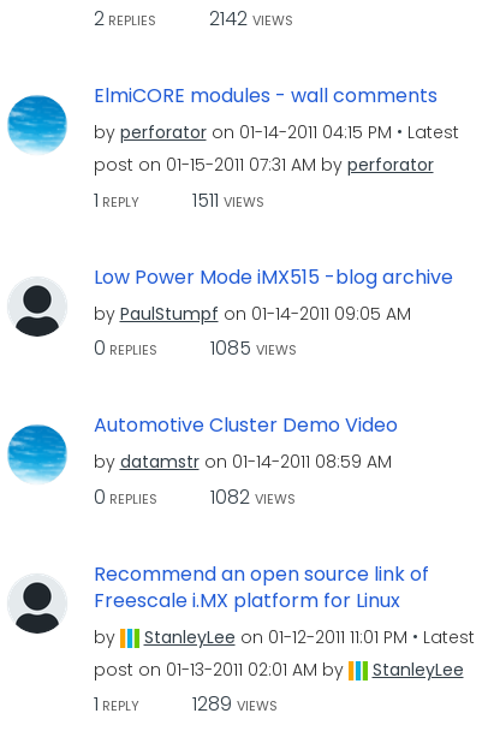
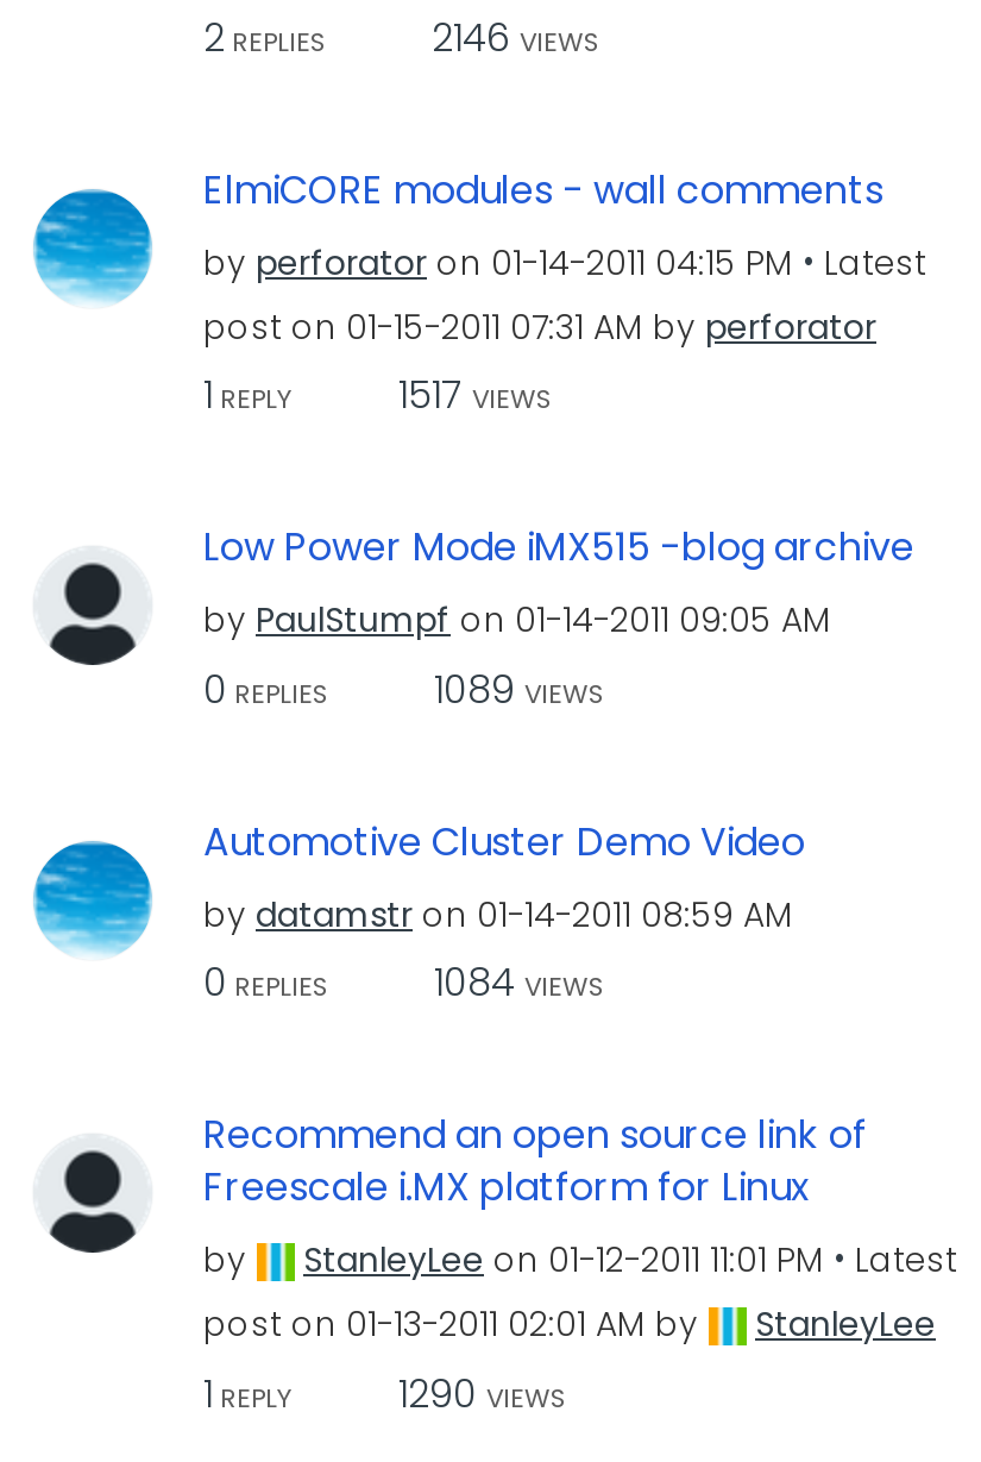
[93,5,293,32] 2 REPLIES 2142 VIEWS -> [203,10,600,64] 2 REPLIES 2146 VIEWS
[93,186,264,213] 1 REPLY 1511 VIEWS -> [203,368,553,422] 1 REPLY 1517 VIEWS
[210,334,296,362] 1085 VIEWS -> [434,661,605,716] 1089 VIEWS
[210,483,295,510] 1082 VIEWS -> [434,955,605,1010] 1084 VIEWS
[93,690,277,718] 1 REPLY 1289 VIEWS -> [203,1366,567,1420] 1 REPLY 1290 VIEWS

